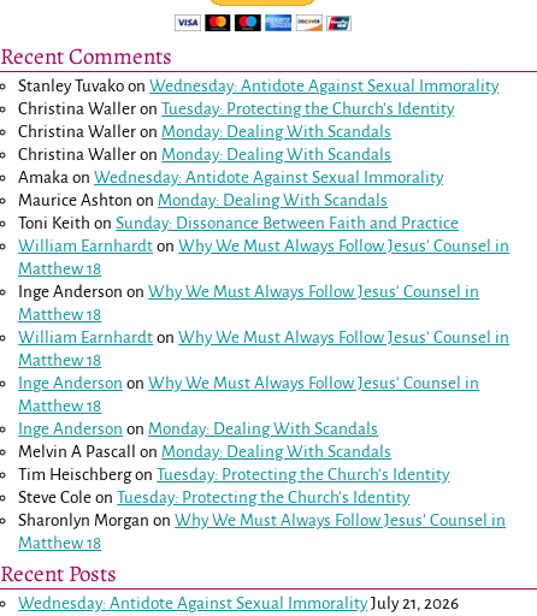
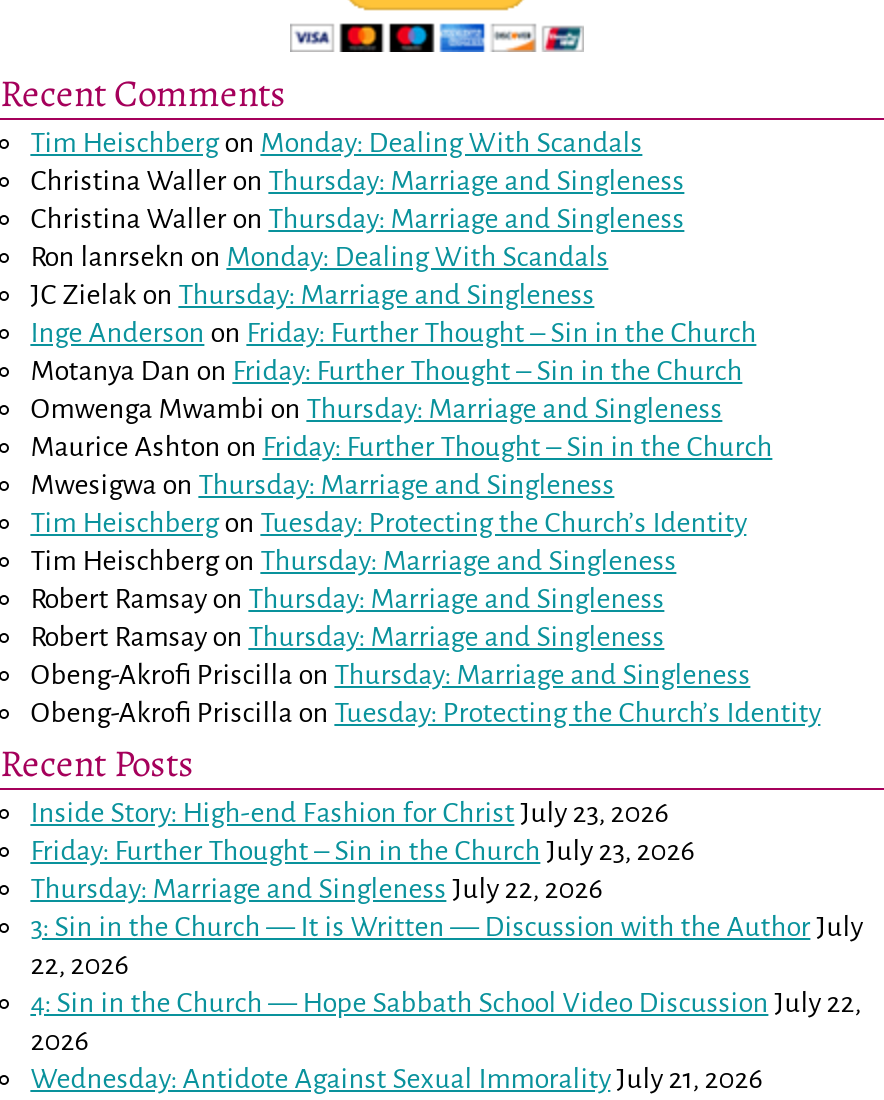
[18,77,510,461] Stanley Tuvako on Wednesday: Antidote Against Sexual Immorality | Christina Waller on Tuesday: Protecting the Church’s Identity | Christina Waller on Monday: Dealing With Scandals | Christina Waller on Monday: Dealing With Scandals | Amaka on Wednesday: Antidote Against Sexual Immorality | Maurice Ashton on Monday: Dealing With Scandals | Toni Keith on Sunday: Dissonance Between Faith and Practice | William Earnhardt on Why We Must Always Follow Jesus’ Counsel in | Matthew 18 | Inge Anderson on Why We Must Always Follow Jesus’ Counsel in | Matthew 18 | William Earnhardt on Why We Must Always Follow Jesus’ Counsel in | Matthew 18 | Inge Anderson on Why We Must Always Follow Jesus’ Counsel in | Matthew 18 | Inge Anderson on Monday: Dealing With Scandals | Melvin A Pascall on Monday: Dealing With Scandals -> [30,128,772,500] Tim Heischberg on Monday: Dealing With Scandals | Christina Waller on Thursday: Marriage and Singleness | Christina Waller on Thursday: Marriage and Singleness | Ron lanrsekn on Monday: Dealing With Scandals | JC Zielak on Thursday: Marriage and Singleness | Inge Anderson on Friday: Further Thought – Sin in the Church | Motanya Dan on Friday: Further Thought – Sin in the Church | Omwenga Mwambi on Thursday: Marriage and Singleness | Maurice Ashton on Friday: Further Thought – Sin in the Church | Mwesigwa on Thursday: Marriage and Singleness
moved [18,466,449,484] -> [30,508,746,538]: Tim Heischberg on Tuesday: Protecting the Church’s Identity
[18,489,506,552] Steve Cole on Tuesday: Protecting the Church’s Identity | Sharonlyn Morgan on Why We Must Always Follow Jesus’ Counsel in | Matthew 18 -> [30,546,820,728] Tim Heischberg on Thursday: Marriage and Singleness | Robert Ramsay on Thursday: Marriage and Singleness | Robert Ramsay on Thursday: Marriage and Singleness | Obeng-Akrofi Priscilla on Thursday: Marriage and Singleness | Obeng-Akrofi Priscilla on Tuesday: Protecting the Church’s Identity
moved [0,558,117,590] -> [0,738,194,790]: Recent Posts
none -> [30,798,862,1056] Inside Story: High-end Fashion for Christ July 23, 2026 | Friday: Further Thought – Sin in the Church July 23, 2026 | Thursday: Marriage and Singleness July 22, 2026 | 3: Sin in the Church — It is Written — Discussion with the Author July | 22, 2026 | 4: Sin in the Church — Hope Sabbath School Video Discussion July 22, | 2026

